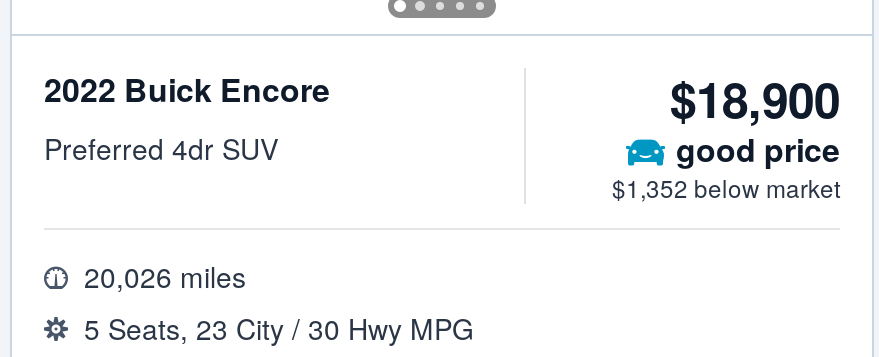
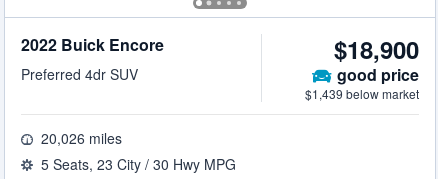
[612,170,840,204] $1,352 below market -> [305,85,419,102] $1,439 below market

